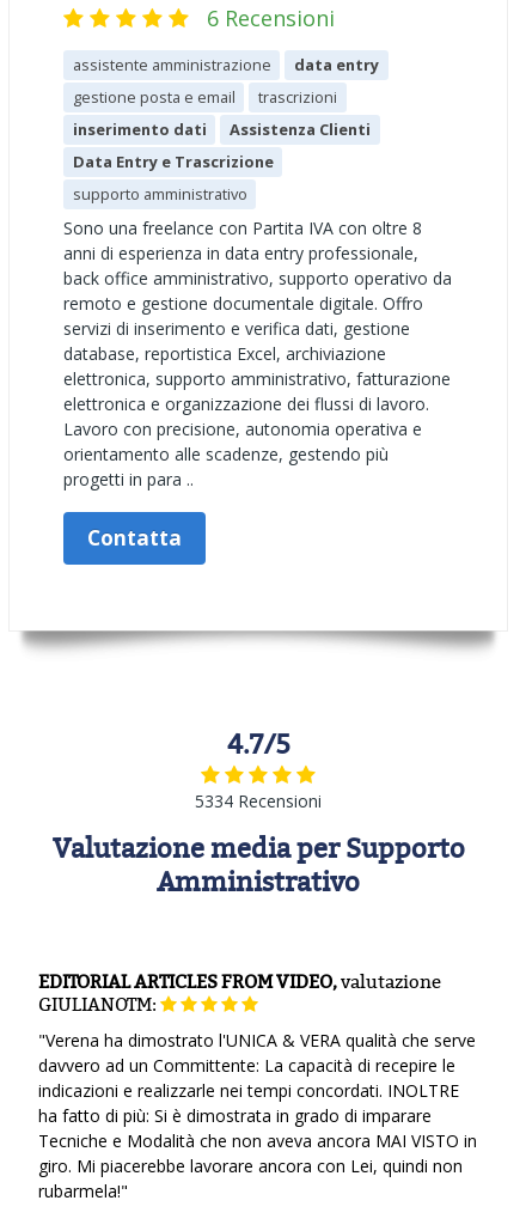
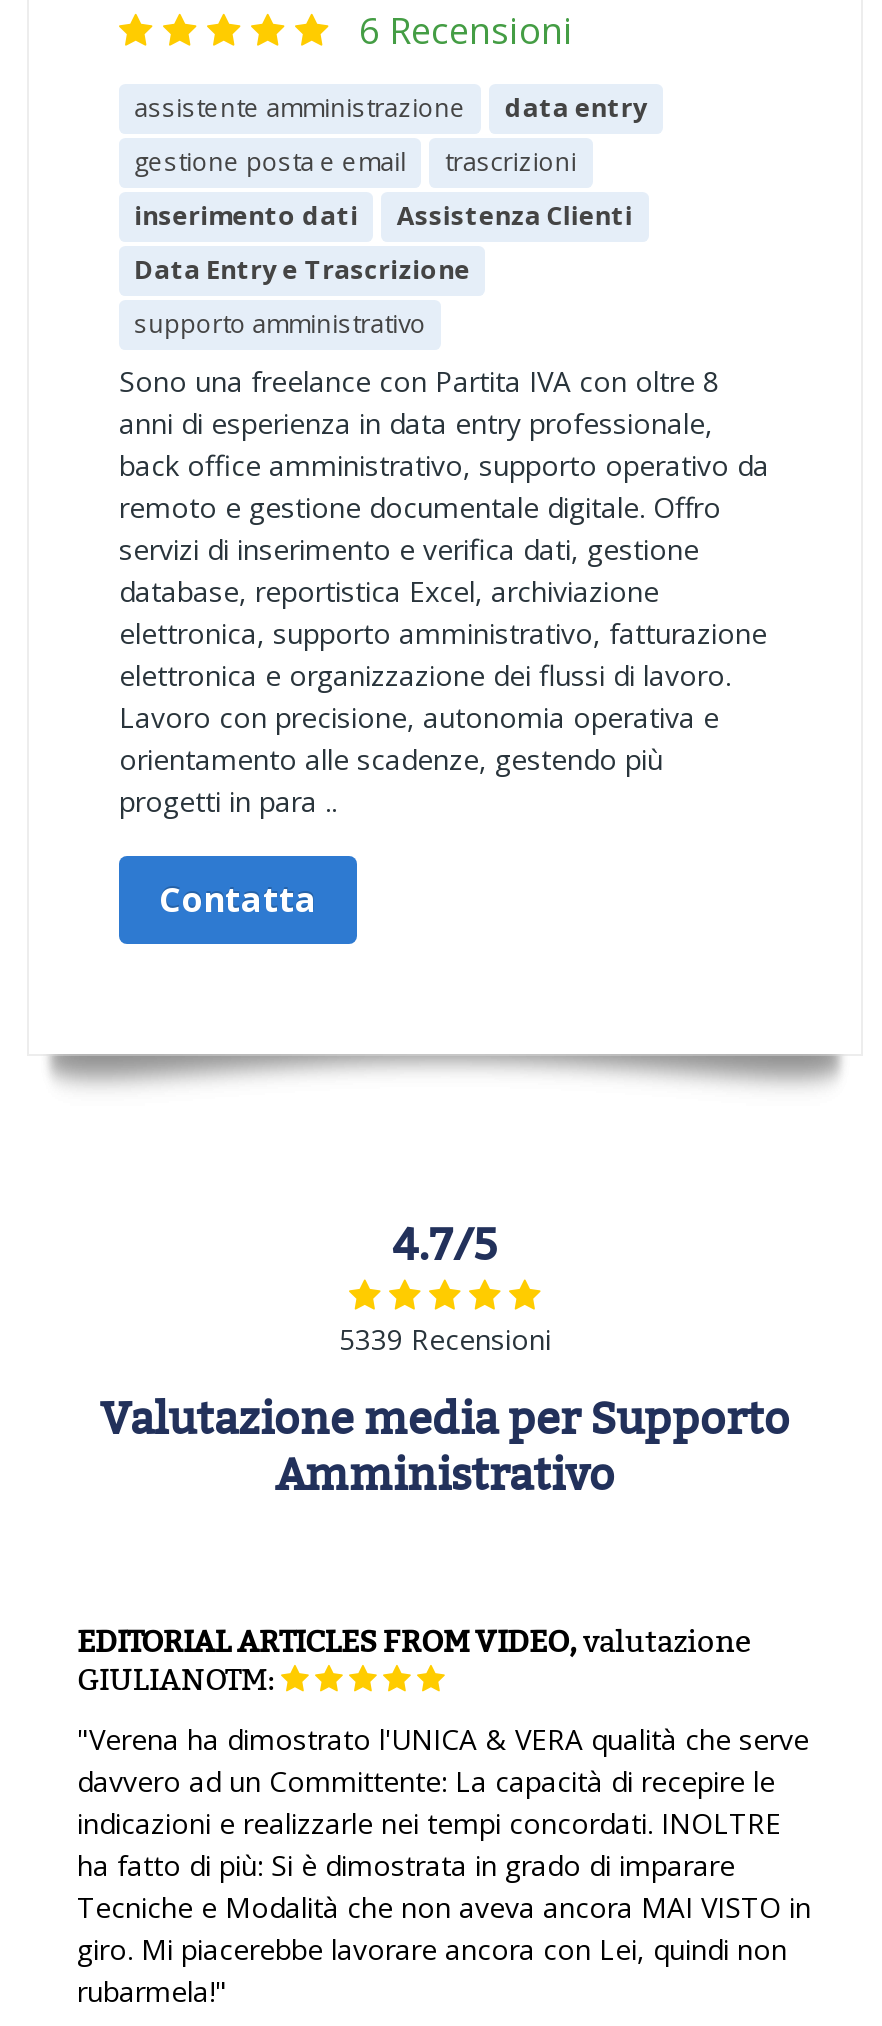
[195,790,322,812] 5334 Recensioni -> [339,1320,551,1358] 5339 Recensioni

